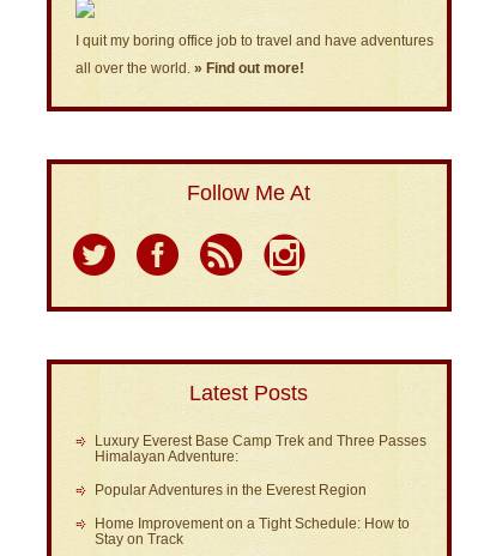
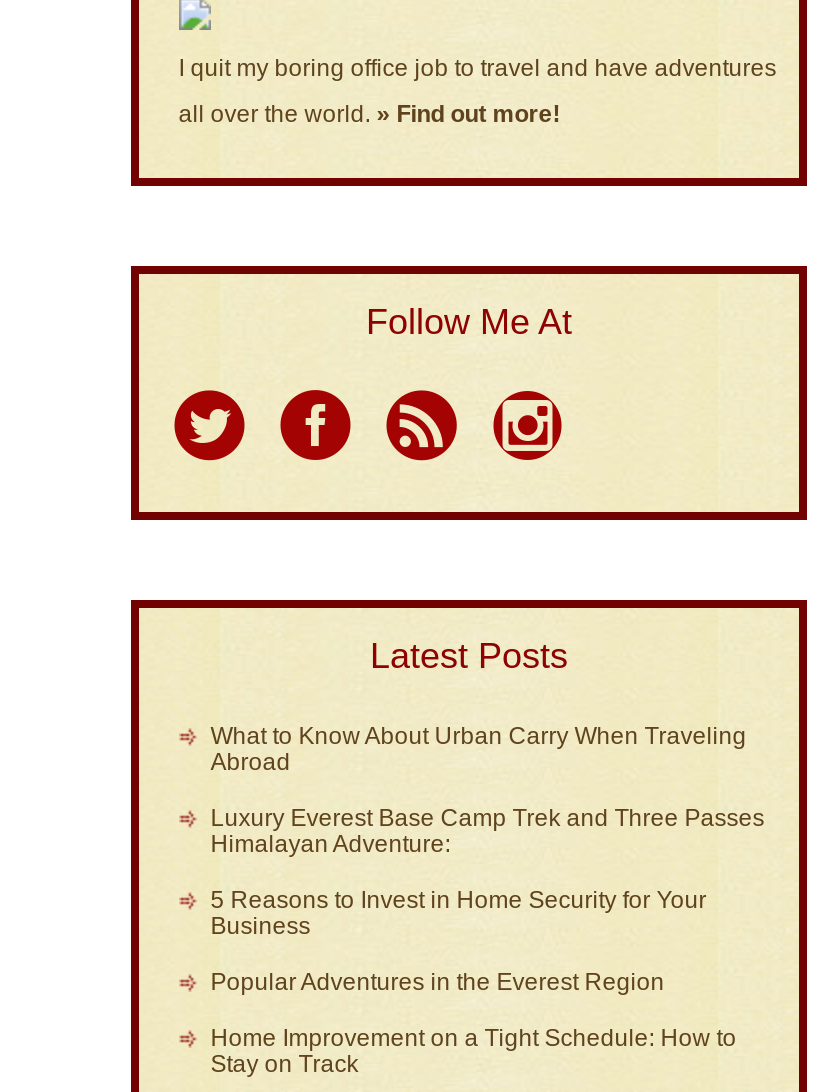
none -> [211,722,747,776] What to Know About Urban Carry When Traveling | Abroad
none -> [211,886,707,940] 5 Reasons to Invest in Home Security for Your | Business

